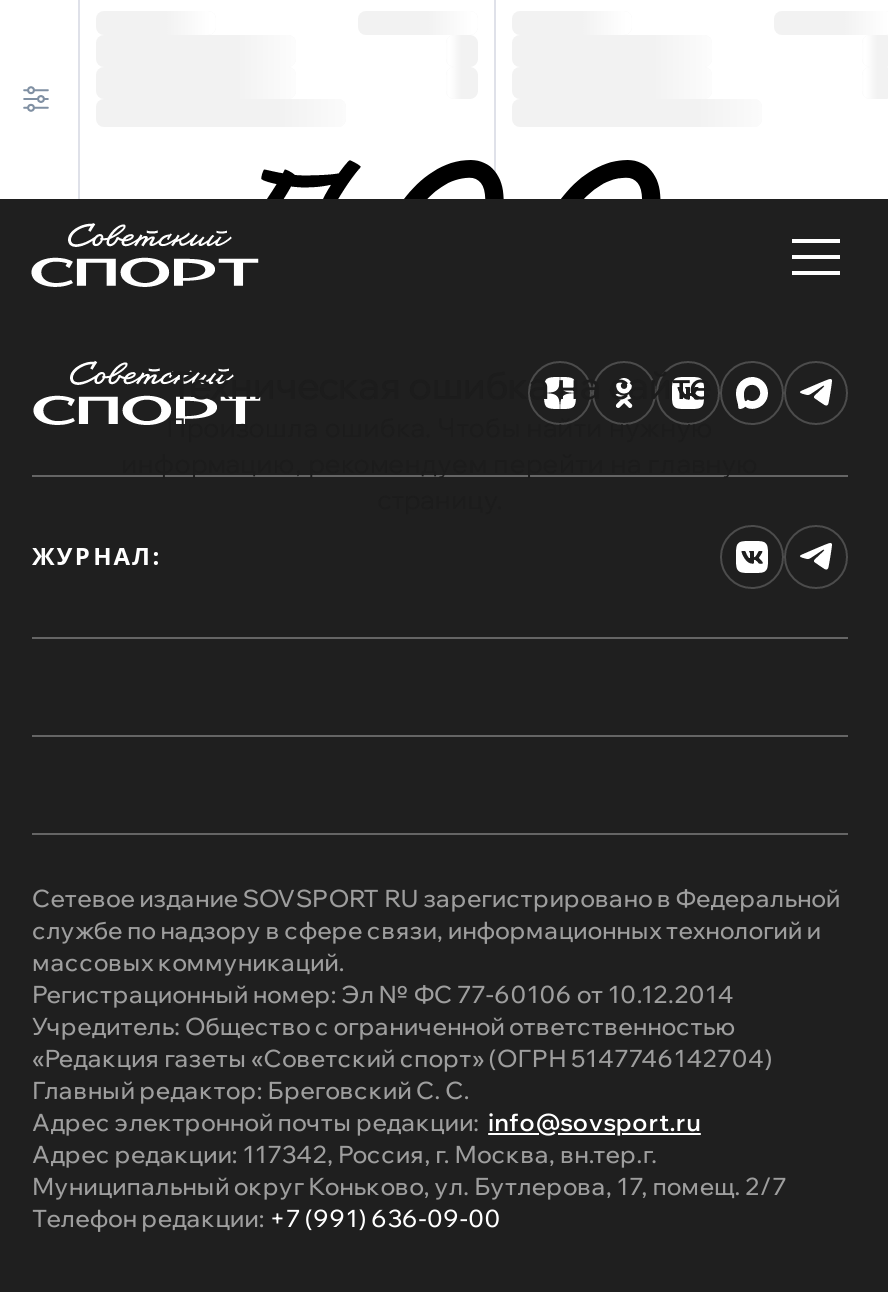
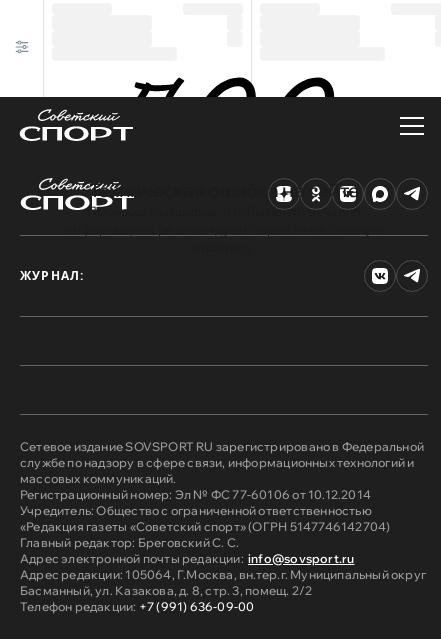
[32,1139,787,1201] Адрес редакции: 117342, Россия, г. Москва, вн.тер.г. | Муниципальный округ Коньково, ул. Бутлерова, 17, помещ. 2/7 -> [20,567,426,598] Адрес редакции: 105064, Г.Москва, вн.тер.г. Муниципальный округ | Басманный, ул. Казакова, д. 8, стр. 3, помещ. 2/2

